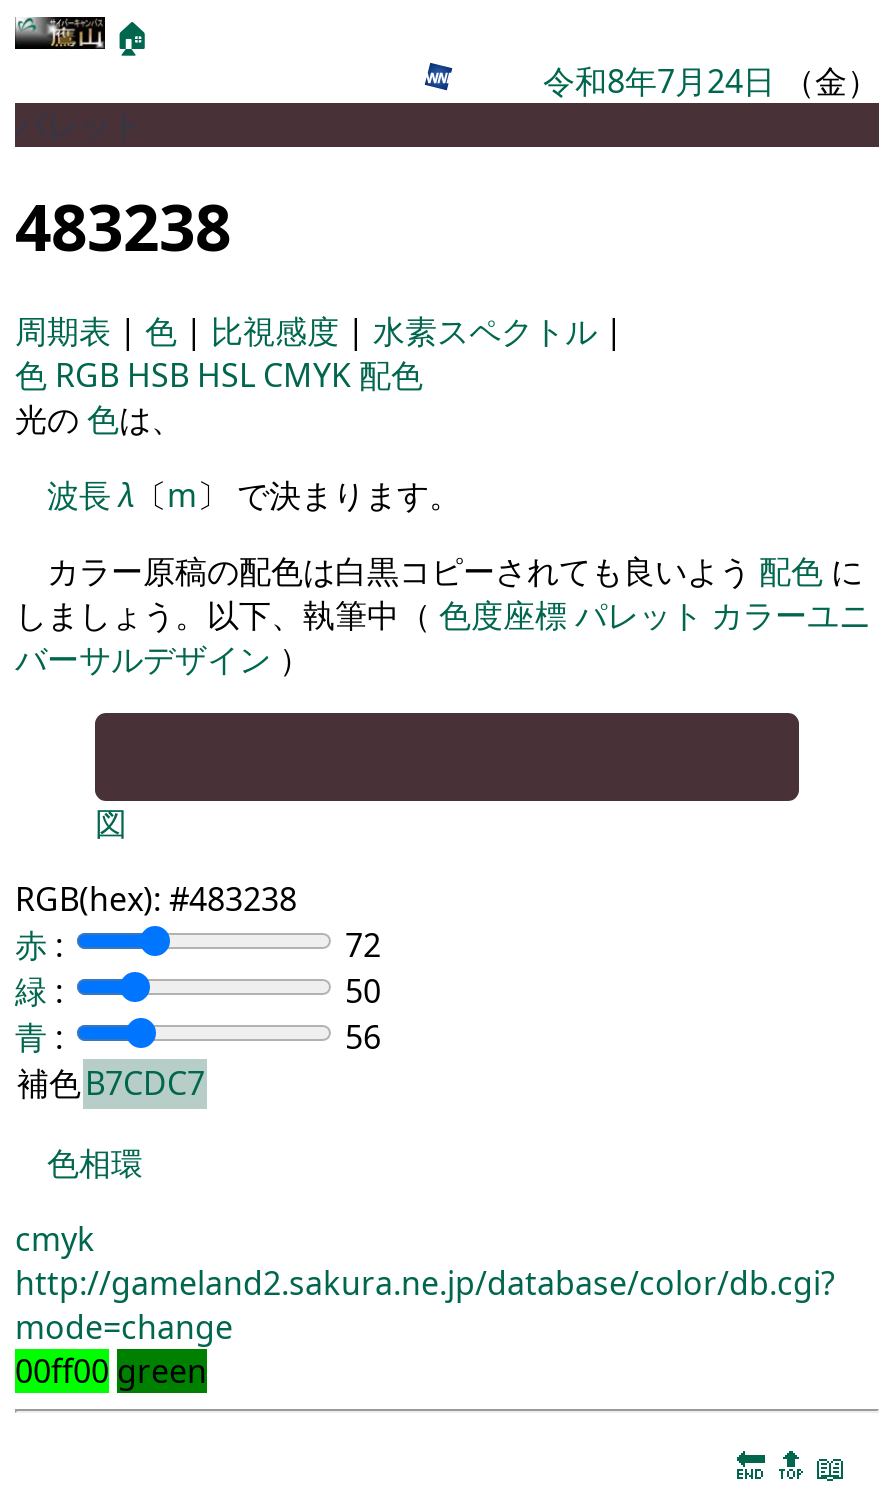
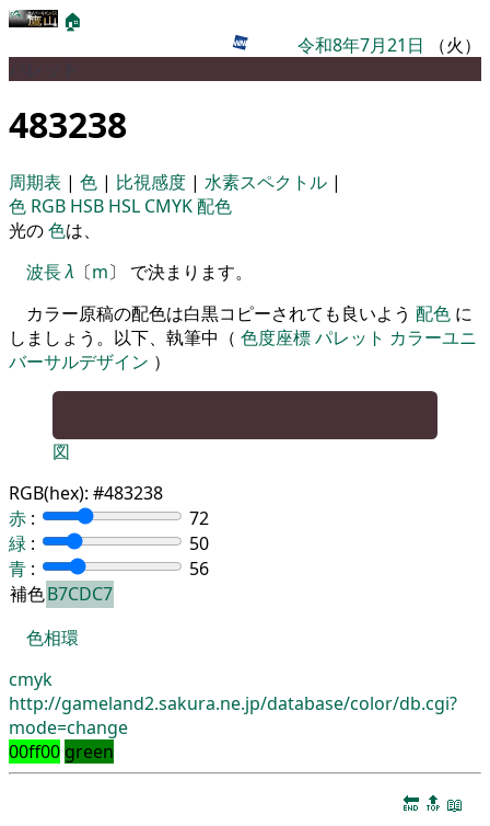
[543,59,879,103] 令和8年7月24日（金） -> [297,33,481,57] 令和8年7月21日（火）

